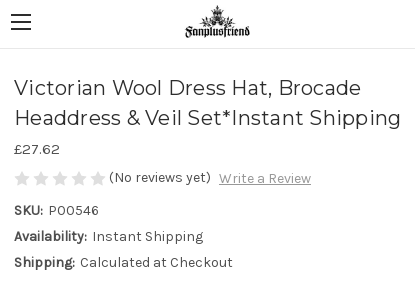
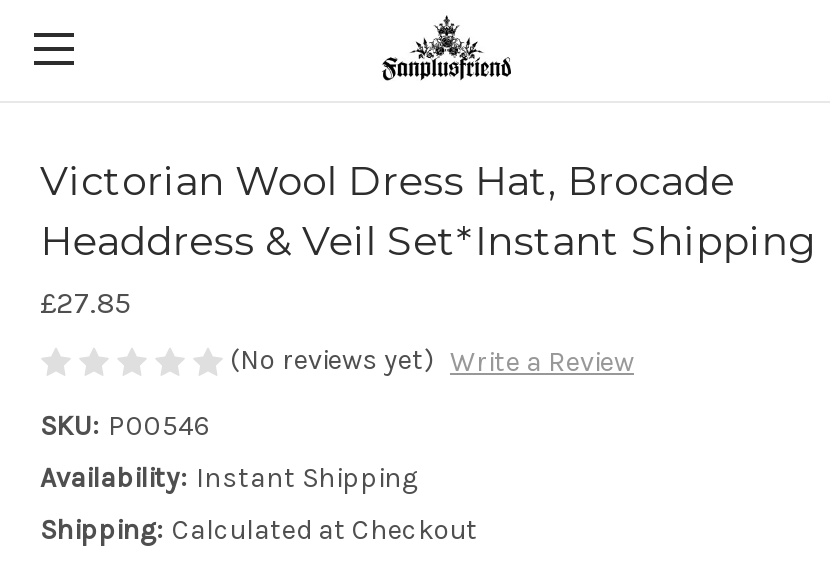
[14,140,60,158] £27.62 -> [40,285,130,321] £27.85

